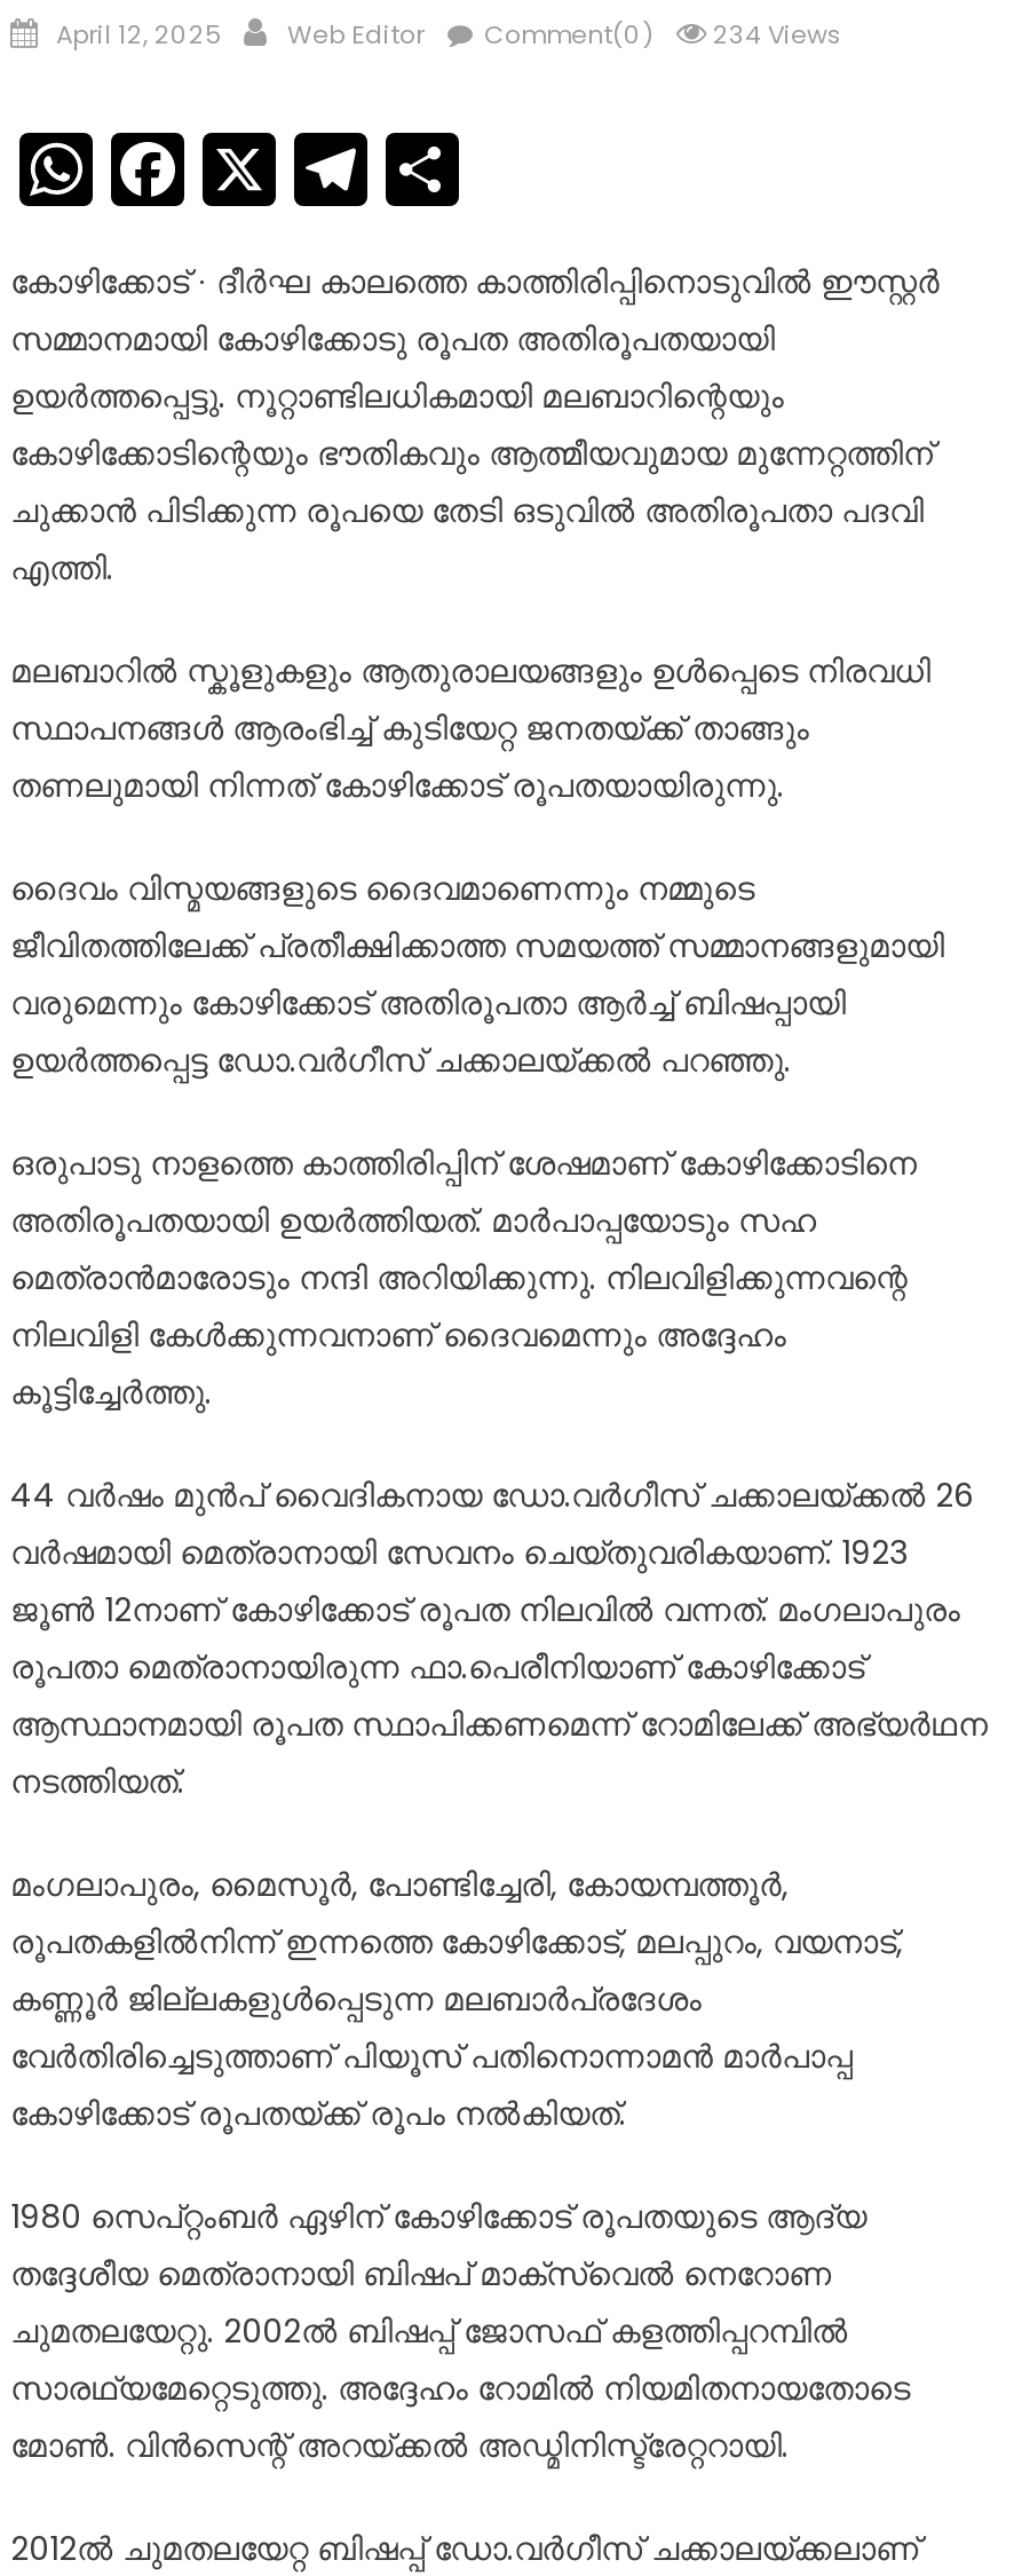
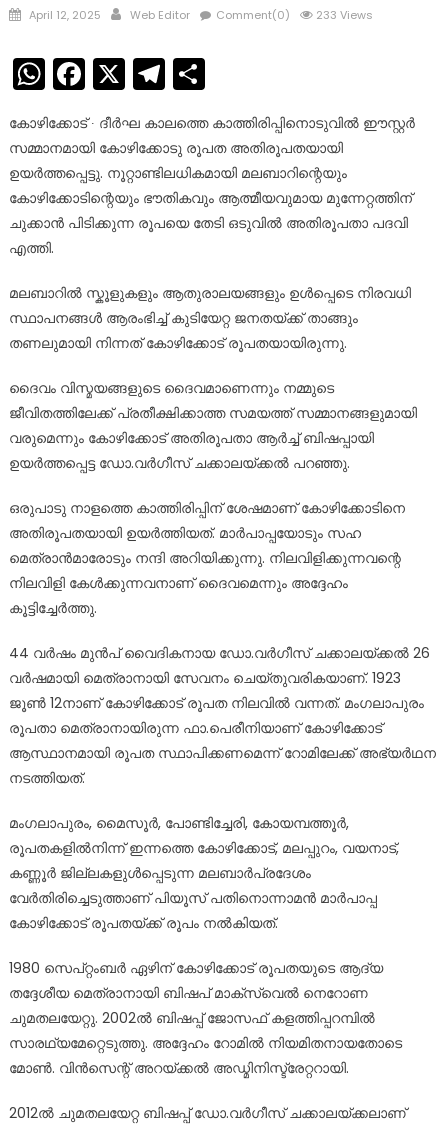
[706,15,843,52] 234 Views -> [313,7,373,23] 233 Views

